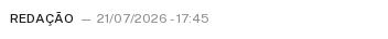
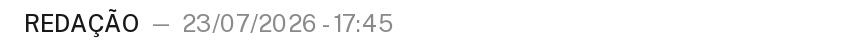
[10,10,209,25] REDAÇÃO 21/07/2026 - 17:45 -> [24,9,394,37] REDAÇÃO 23/07/2026 - 17:45

